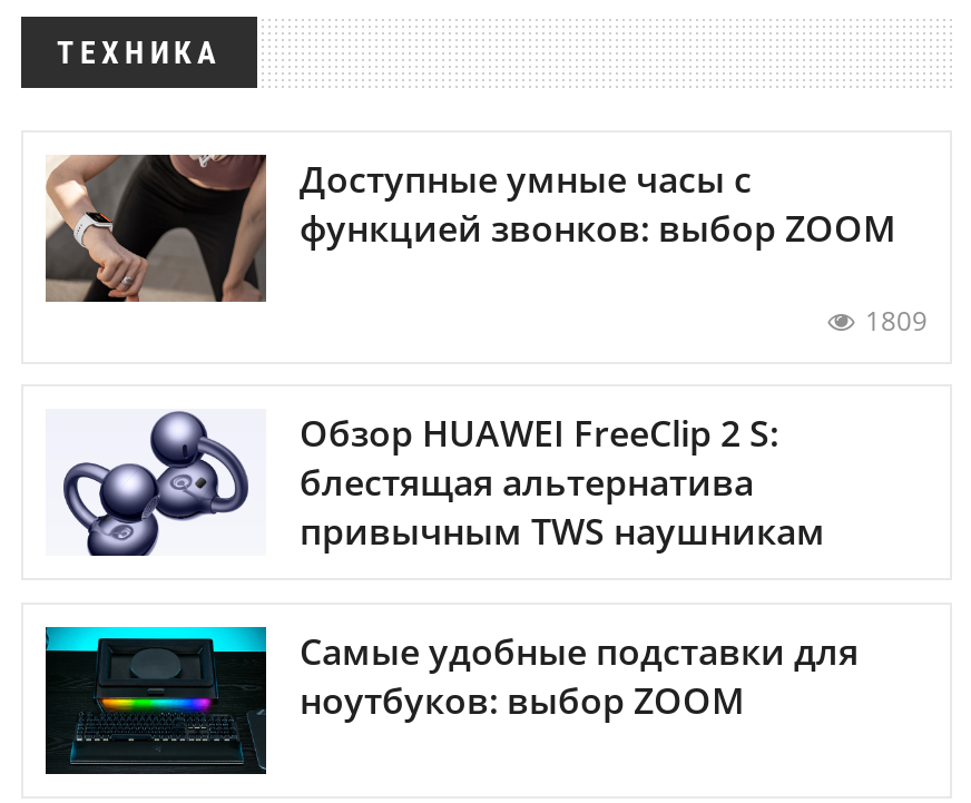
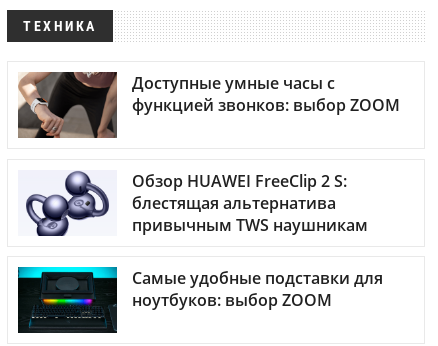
[865,303,928,341] 1809 -> none

